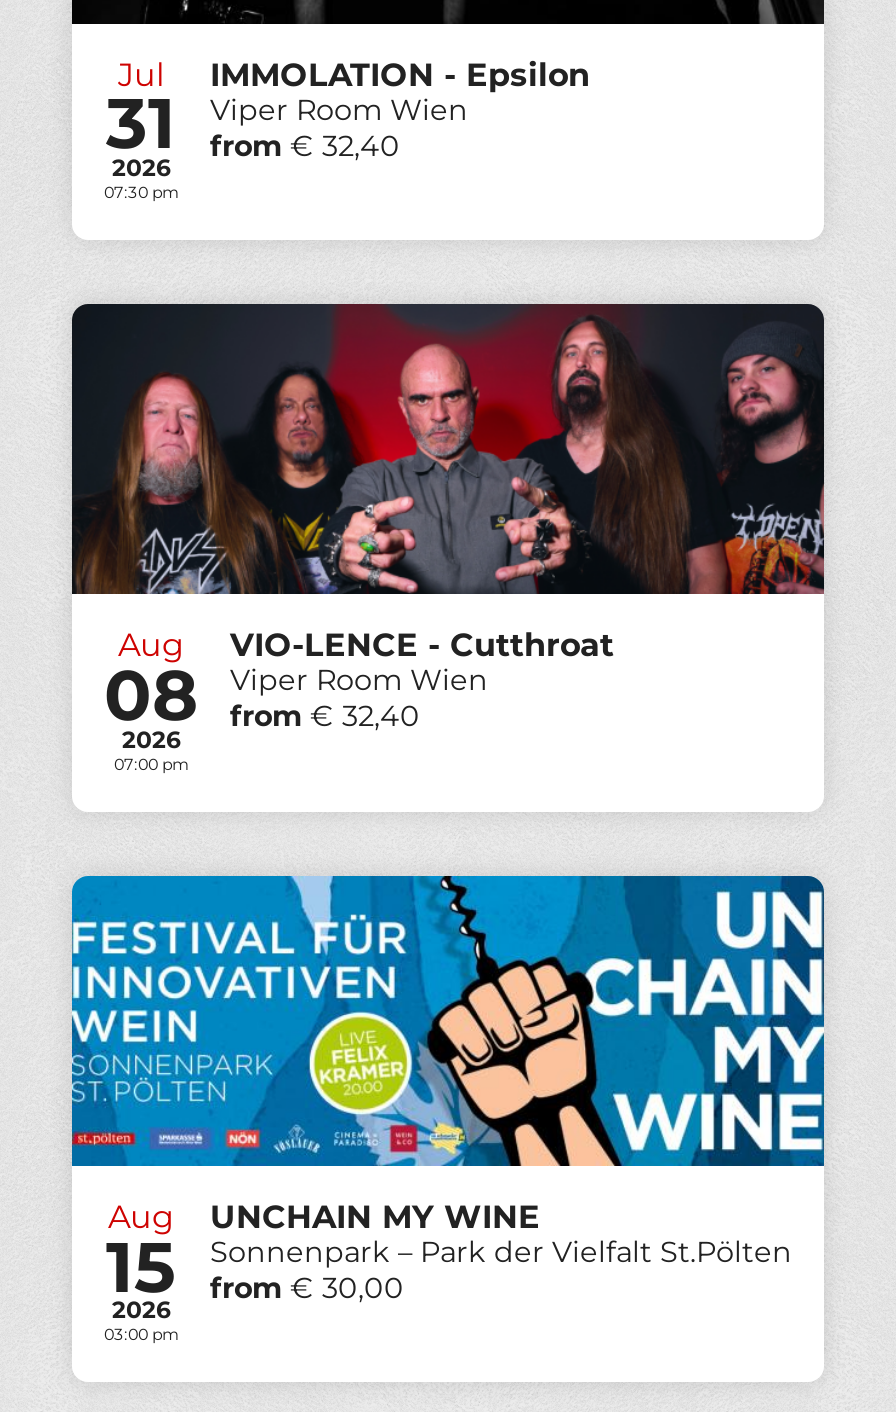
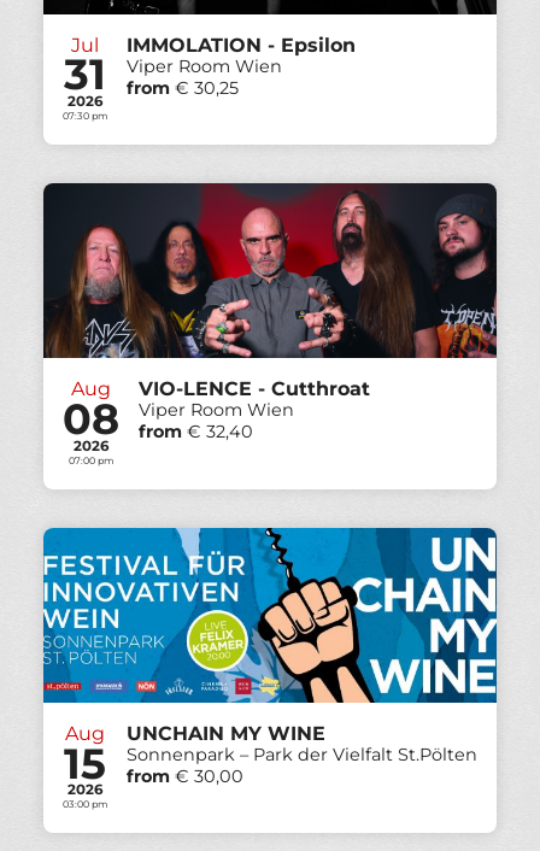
[106,80,468,166] 31 from € 32,40 Viper Room Wien -> [64,48,282,100] 31 from € 30,25 Viper Room Wien

